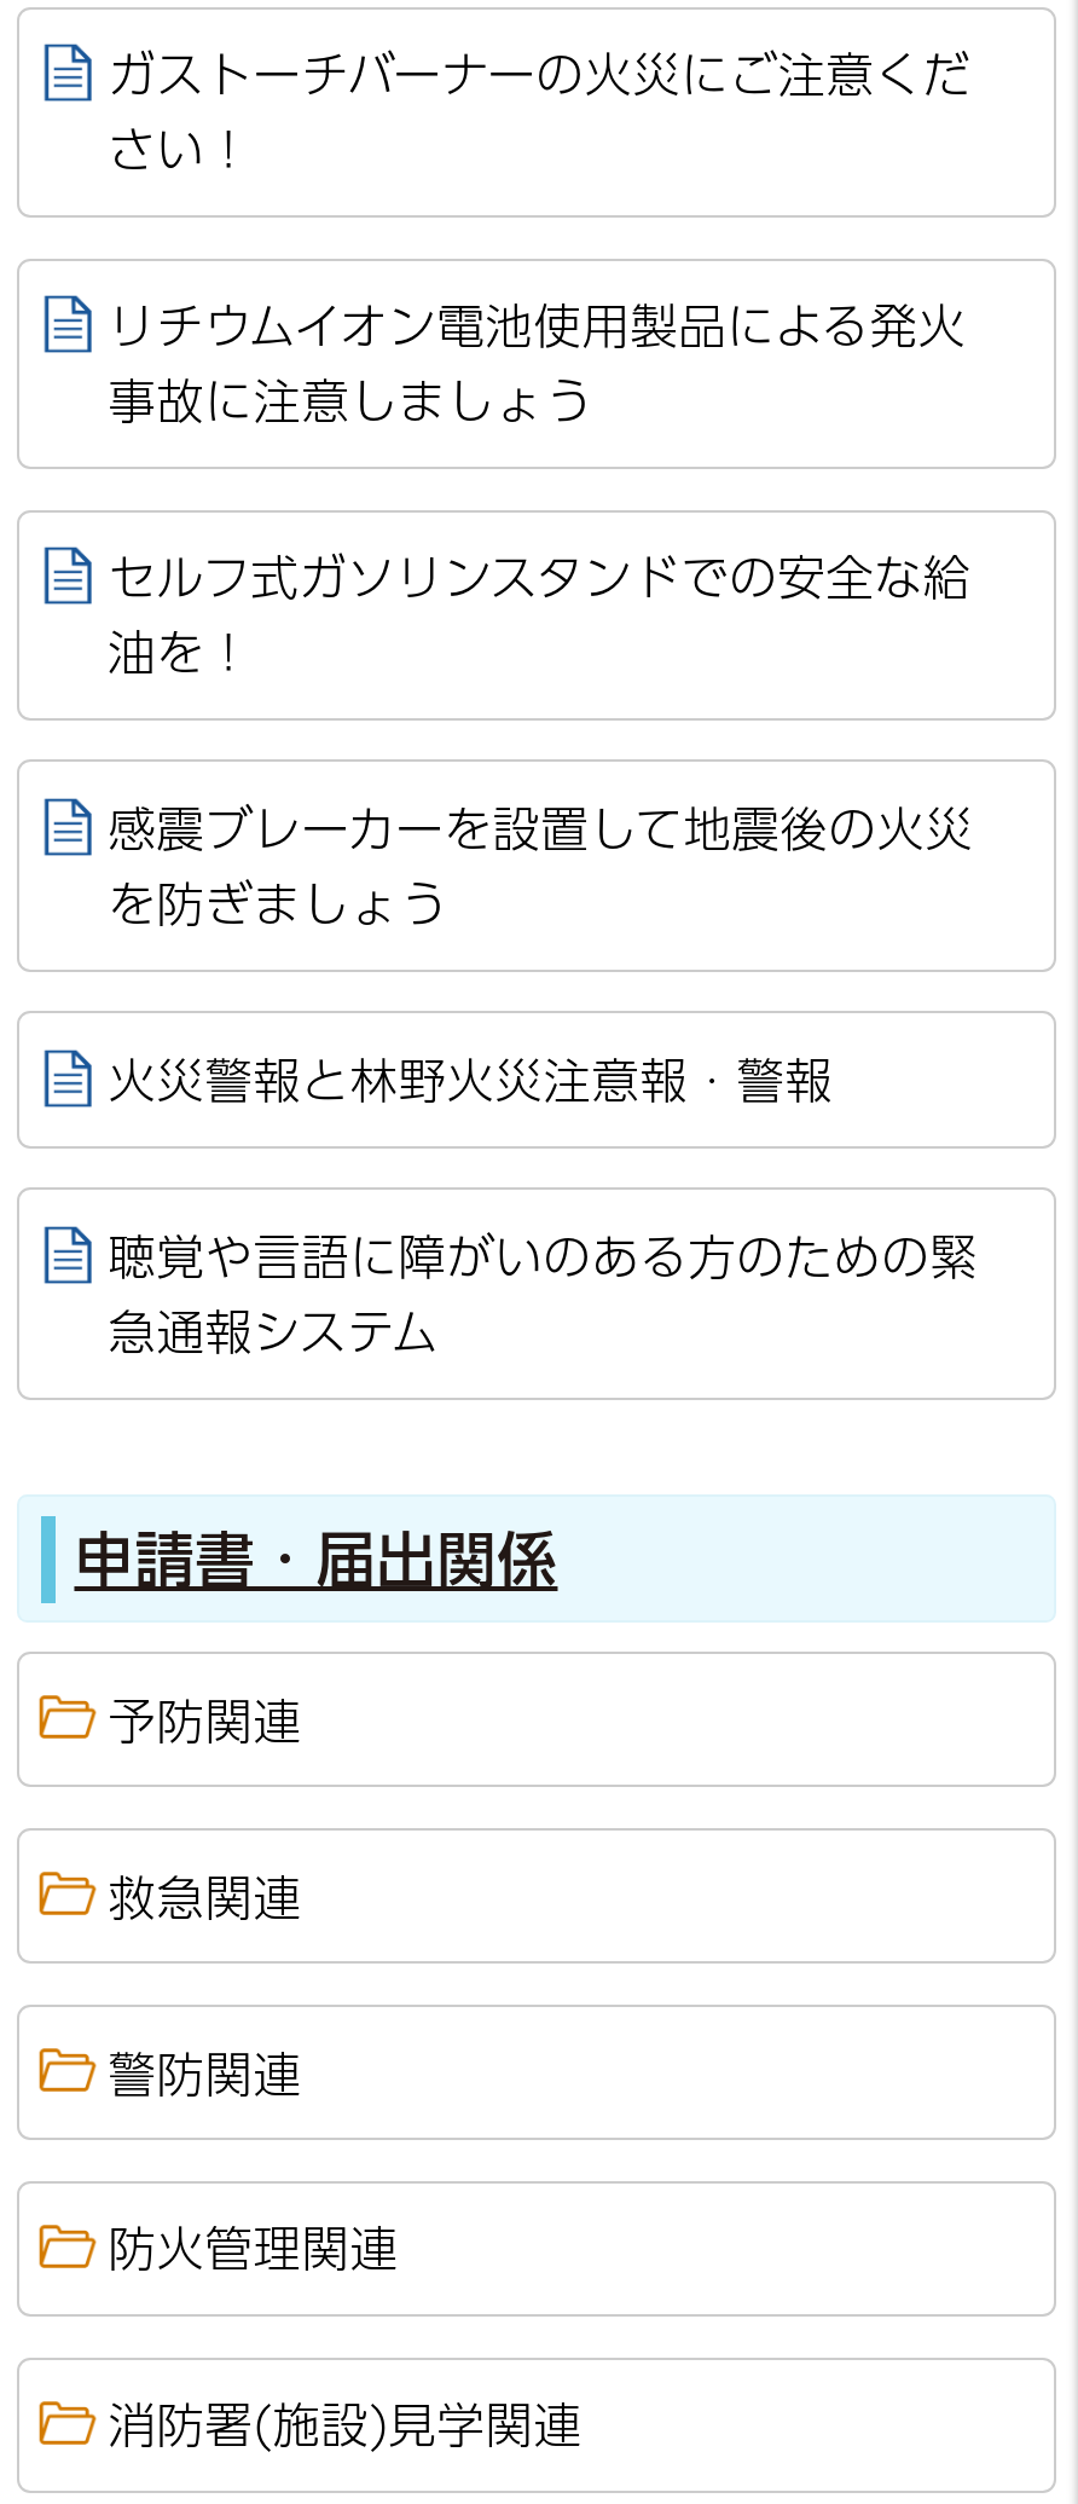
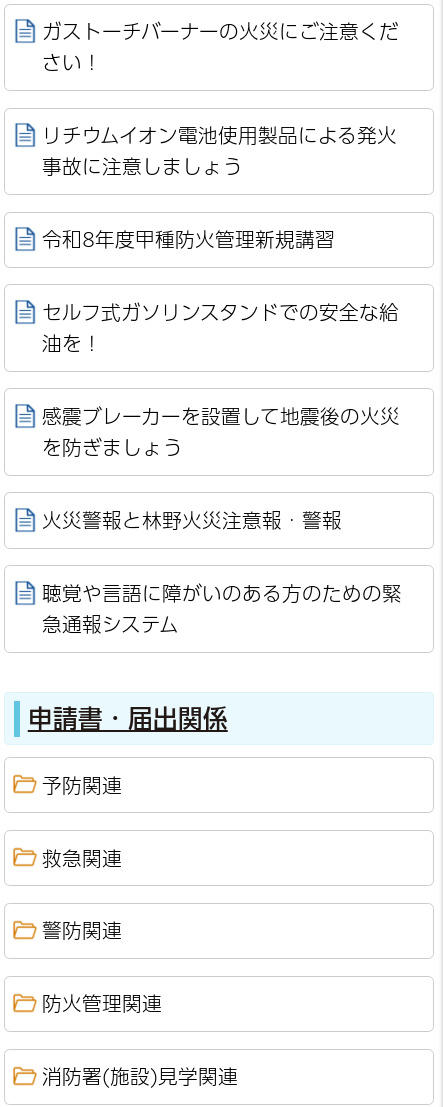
none -> [42,230,335,249] 令和8年度甲種防火管理新規講習

